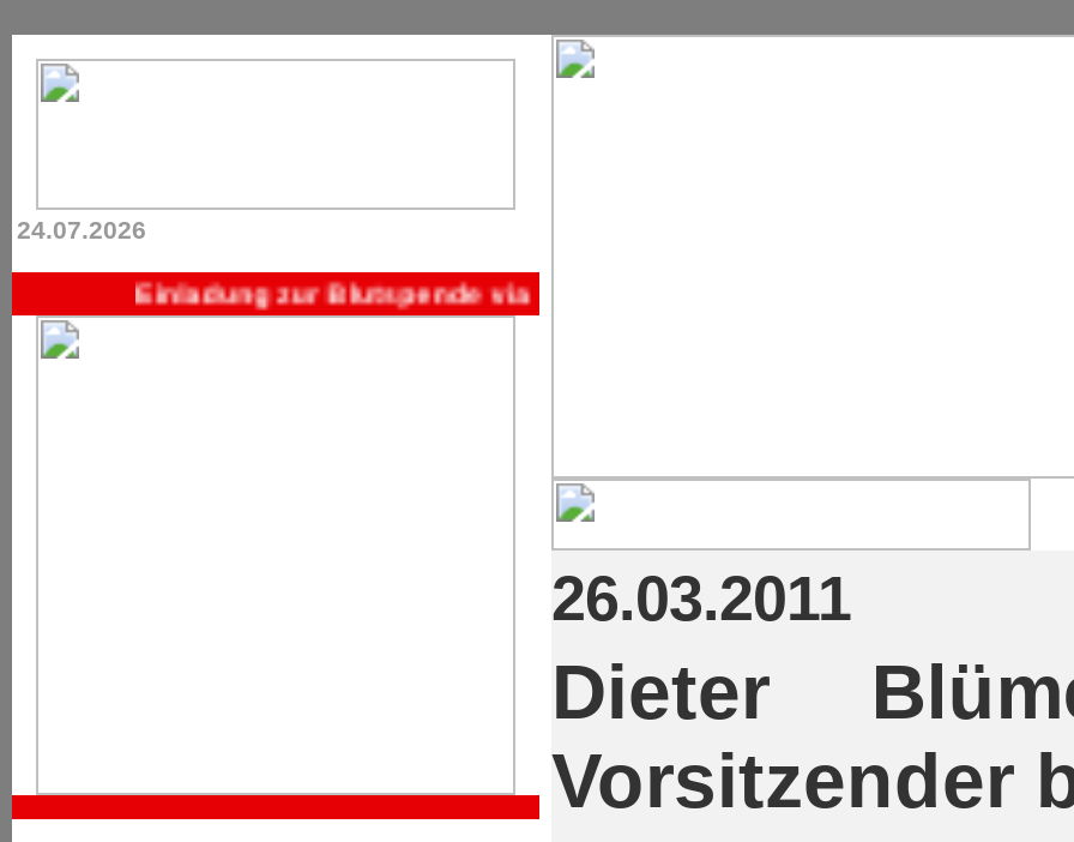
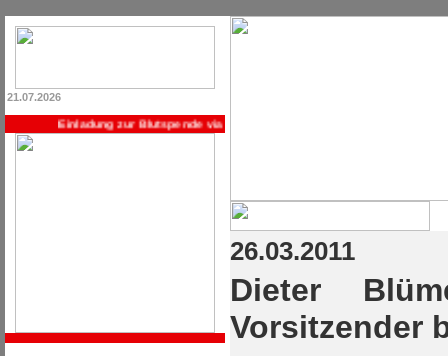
[17,215,146,243] 24.07.2026 -> [7,91,61,103] 21.07.2026

